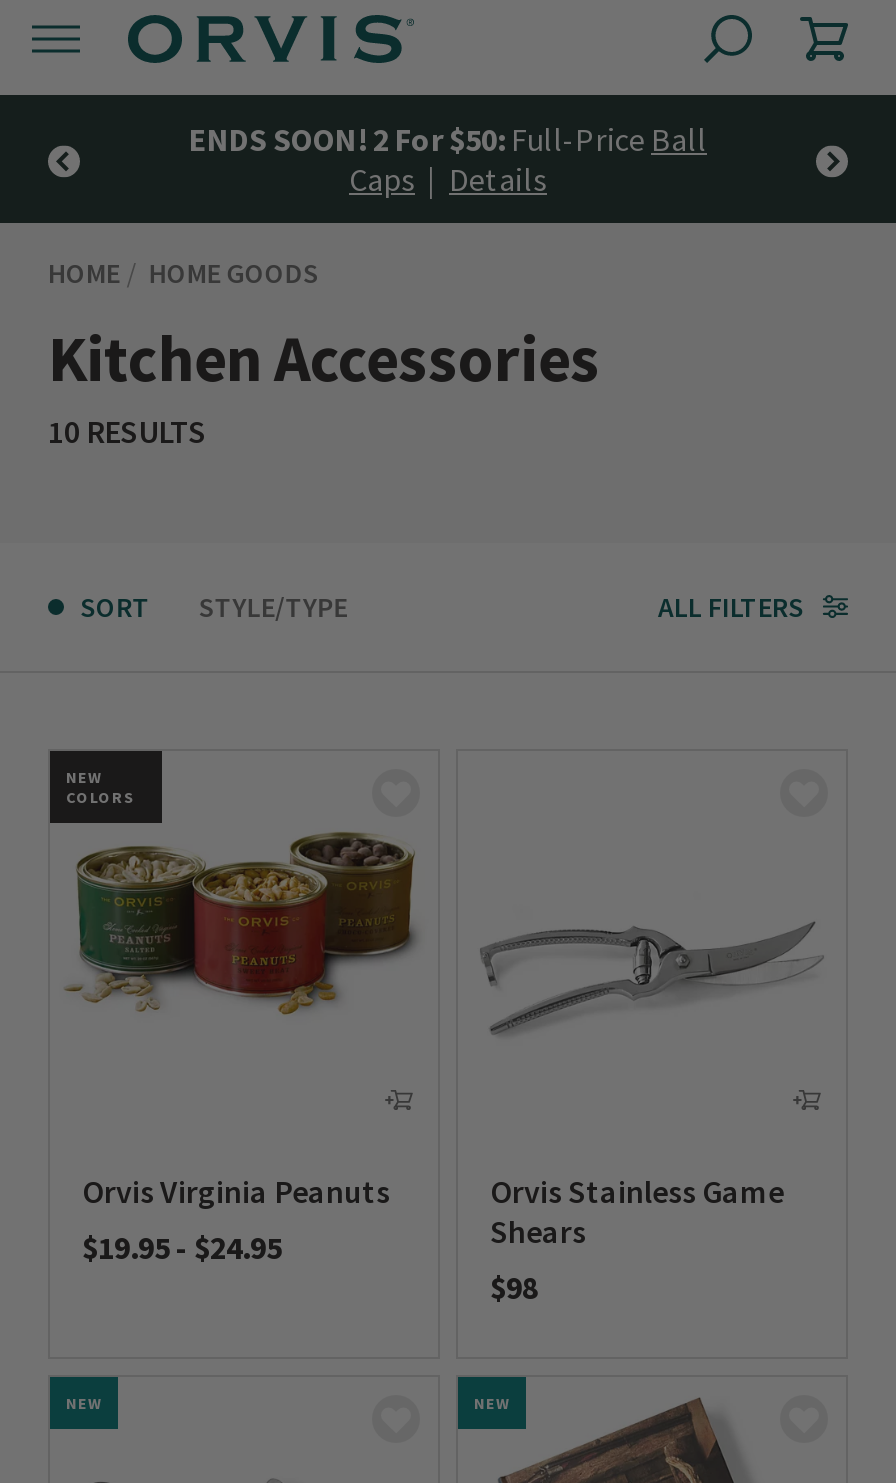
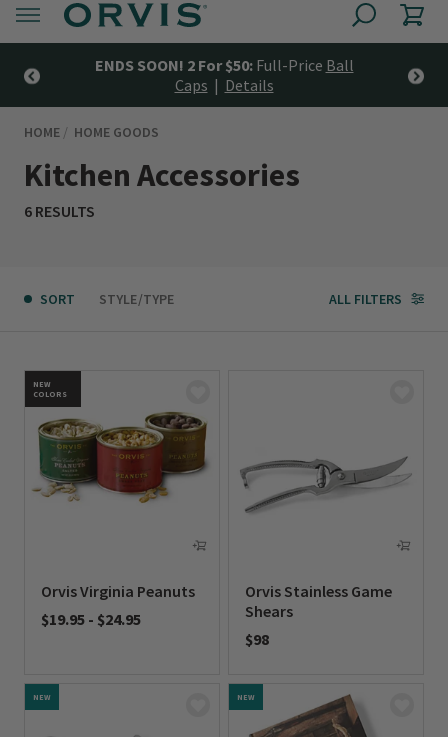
[48,411,206,451] 10 RESULTS -> [24,201,95,221] 6 RESULTS

